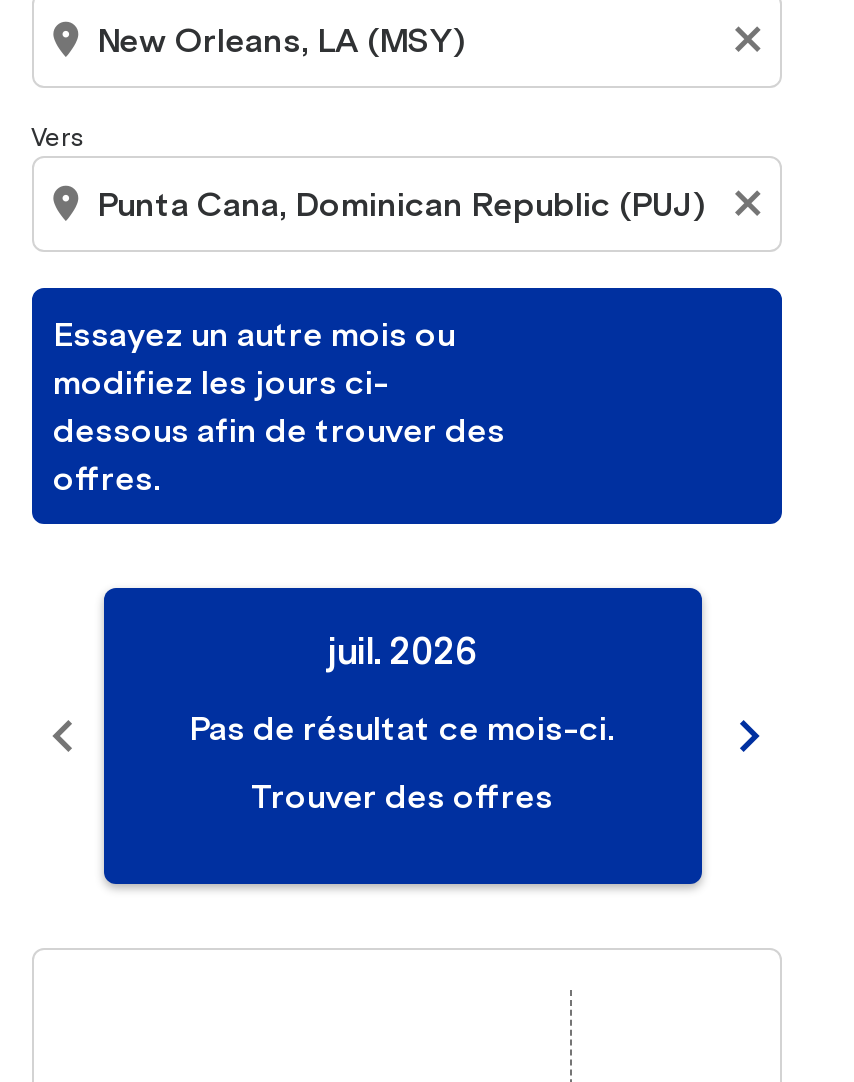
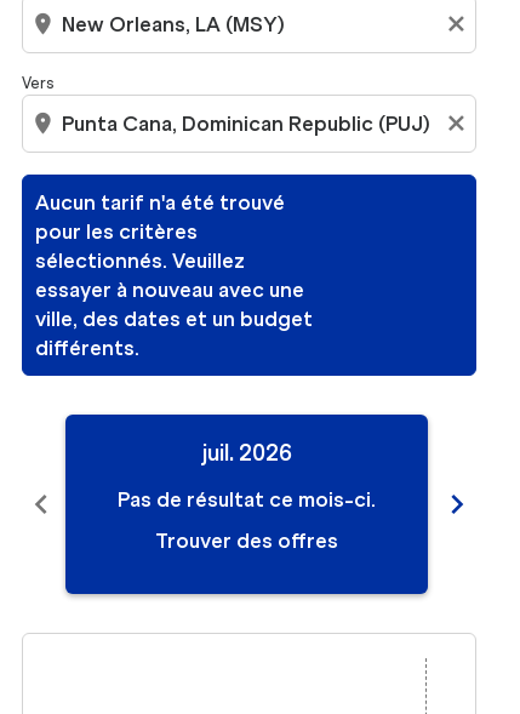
[53,314,505,498] Essayez un autre mois ou | modifiez les jours ci- | dessous afin de trouver des | offres. -> [35,190,312,360] Aucun tarif n'a été trouvé | pour les critères | sélectionnés. Veuillez | essayer à nouveau avec une | ville, des dates et un budget | différents.

